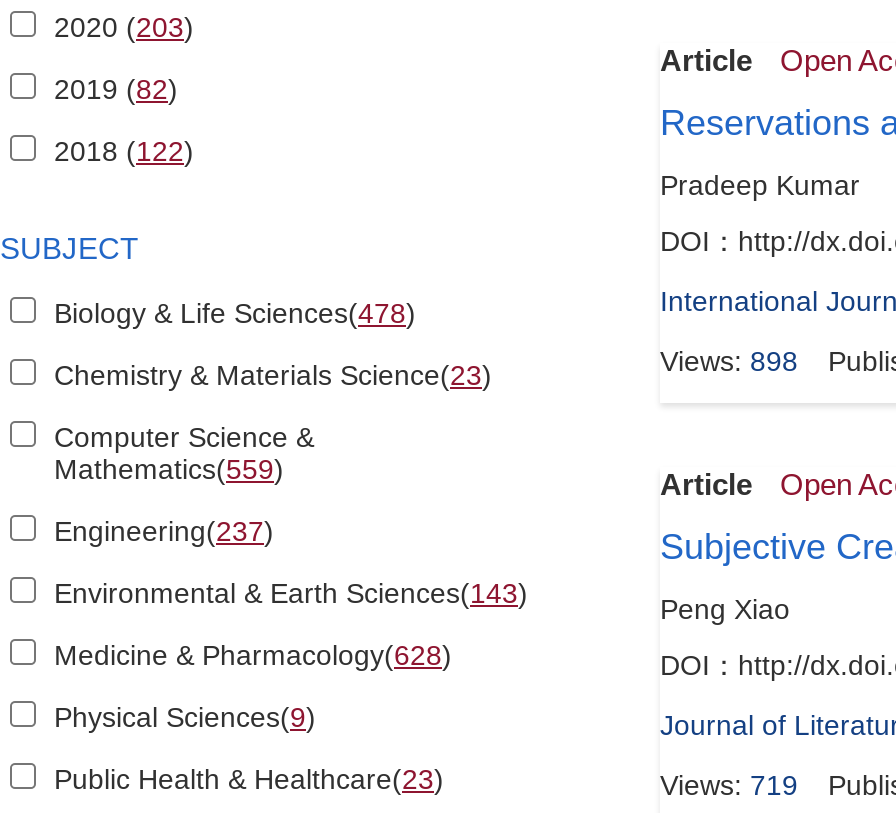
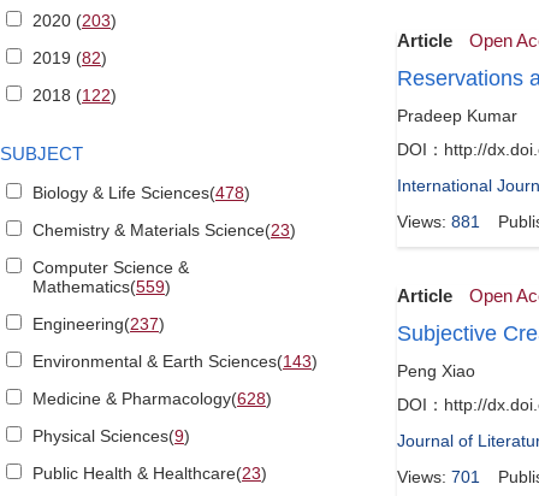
[660,345,798,377] Views: 898 -> [397,212,480,231] Views: 881
[660,769,798,801] Views: 719 -> [397,467,480,486] Views: 701

